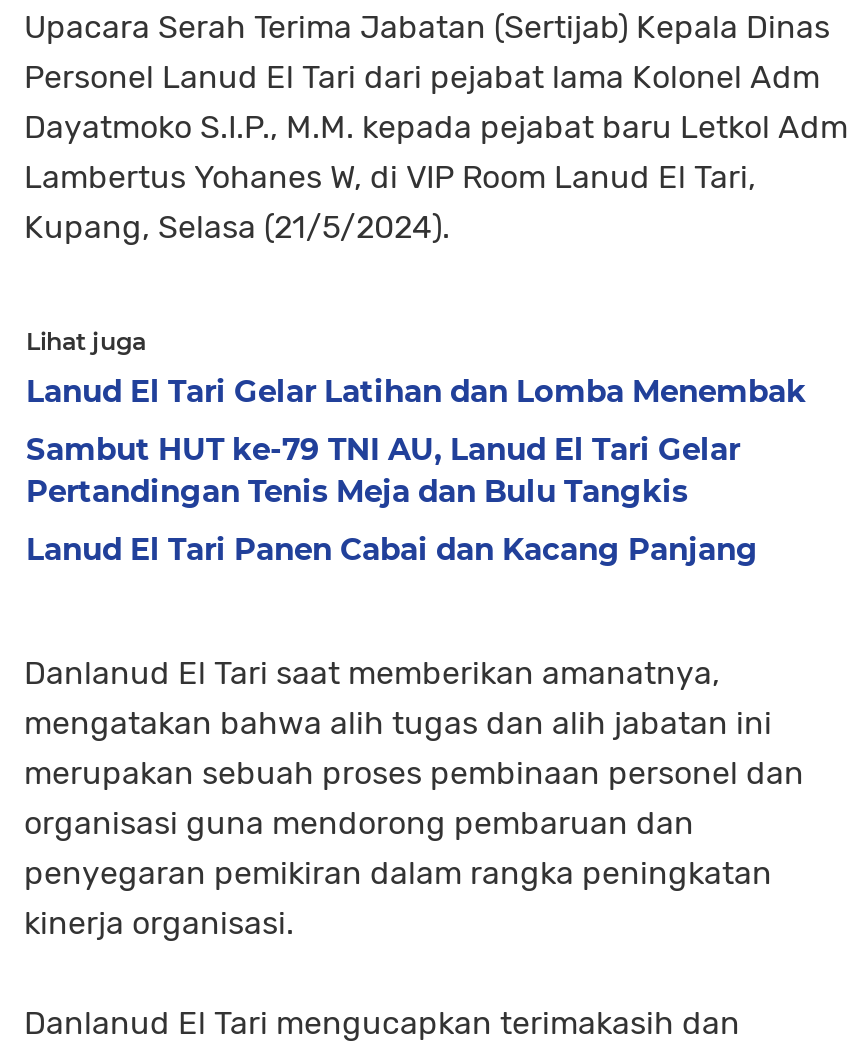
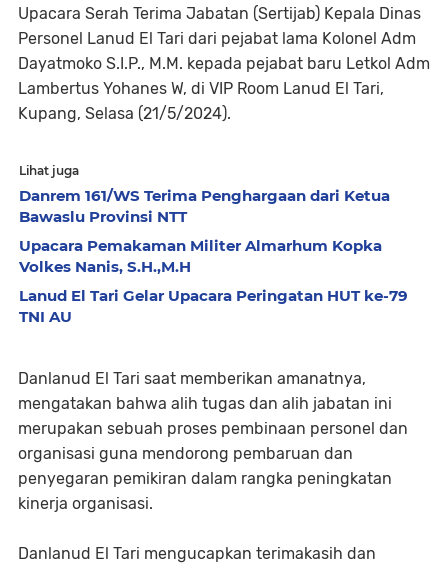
[26,373,806,411] Lanud El Tari Gelar Latihan dan Lomba Menembak -> [19,186,390,226] Danrem 161/WS Terima Penghargaan dari Ketua | Bawaslu Provinsi NTT
[26,431,740,511] Sambut HUT ke-79 TNI AU, Lanud El Tari Gelar | Pertandingan Tenis Meja dan Bulu Tangkis -> [19,236,382,276] Upacara Pemakaman Militer Almarhum Kopka | Volkes Nanis, S.H.,M.H
[26,531,758,569] Lanud El Tari Panen Cabai dan Kacang Panjang -> [19,286,408,326] Lanud El Tari Gelar Upacara Peringatan HUT ke-79 | TNI AU

